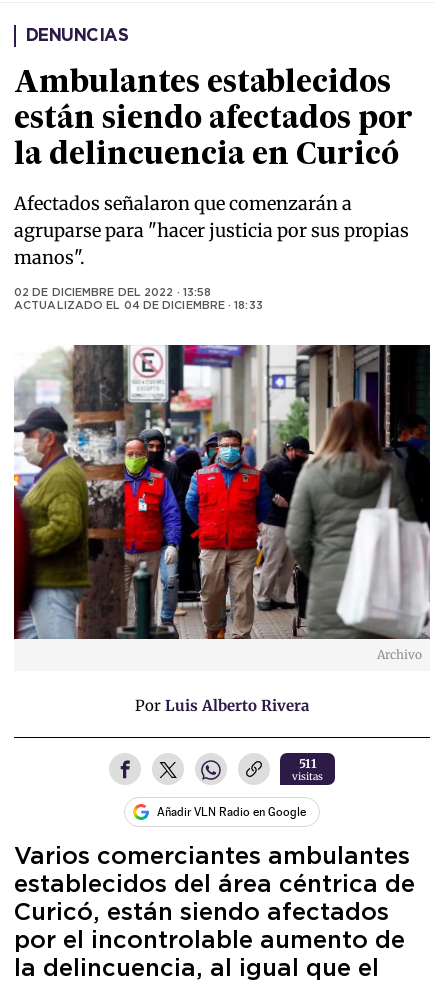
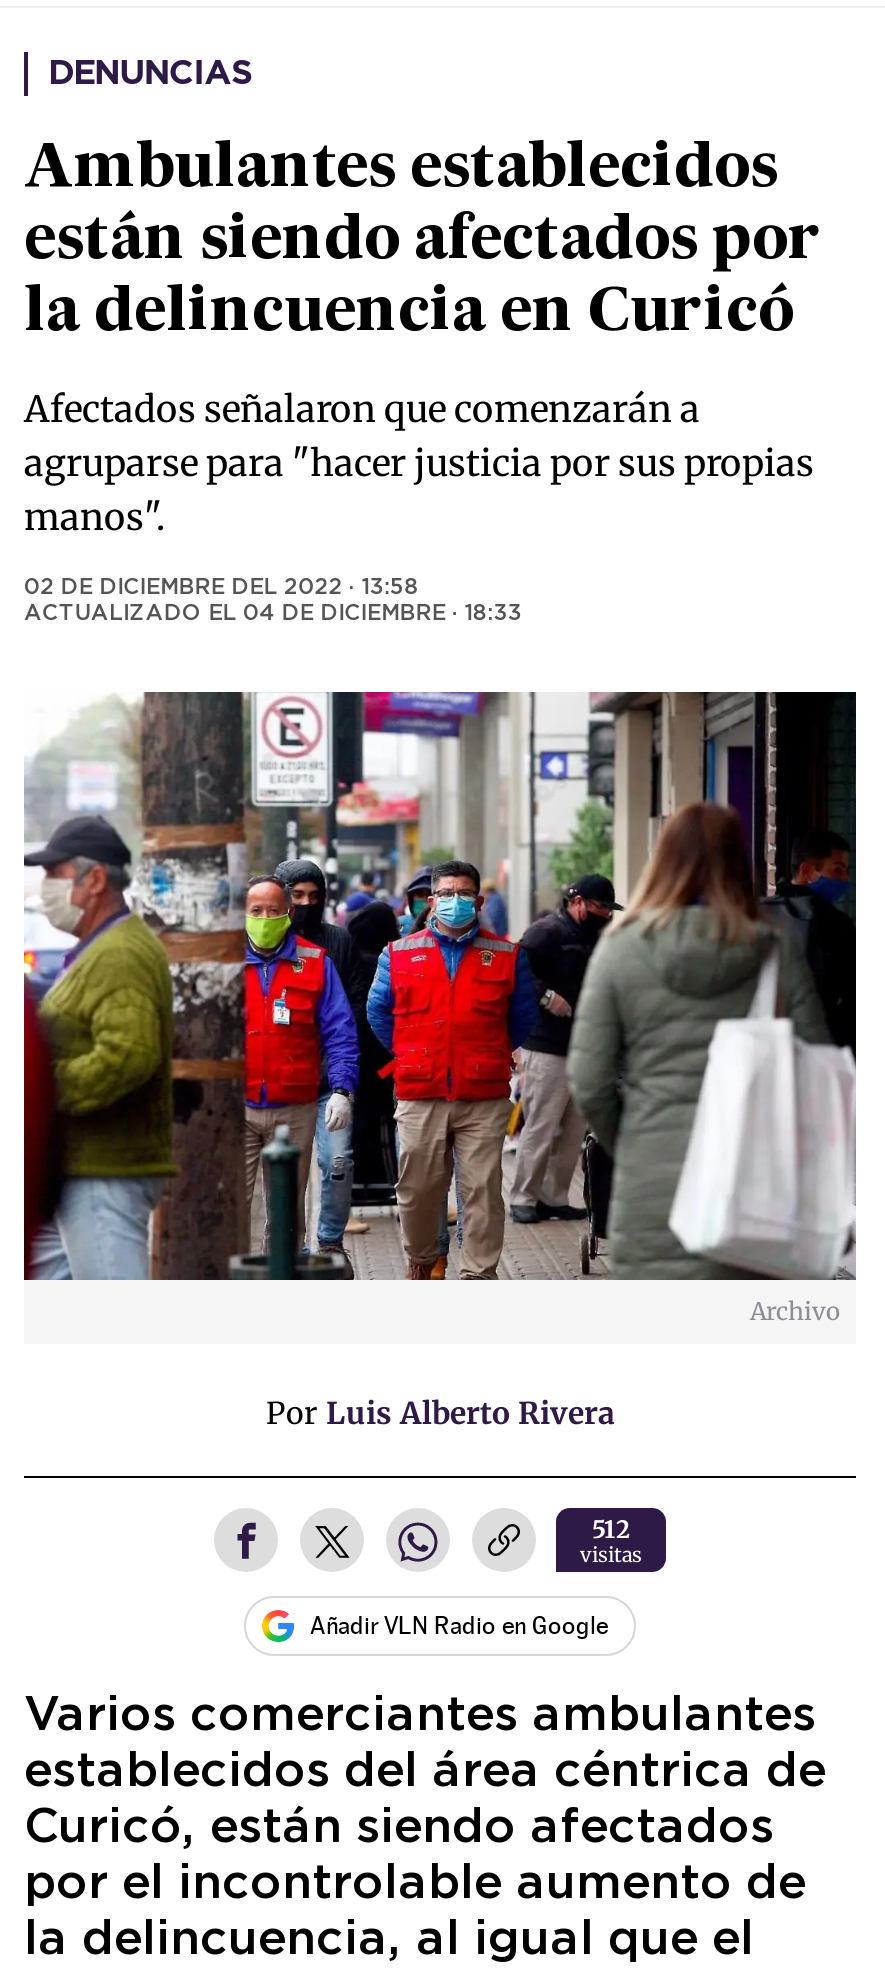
[298,756,316,771] 511 -> [592,1514,630,1544] 512

